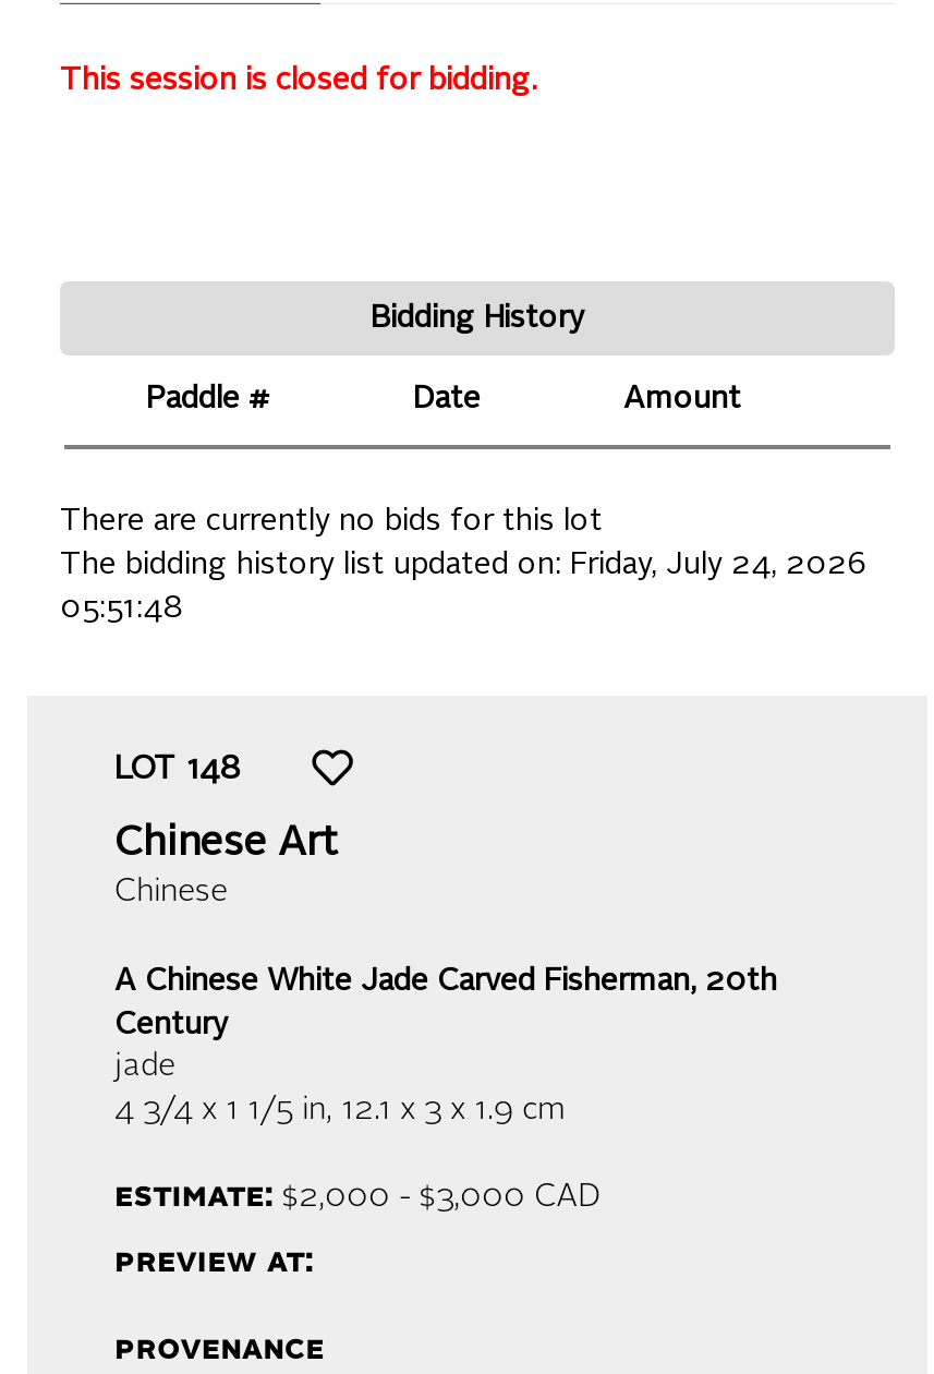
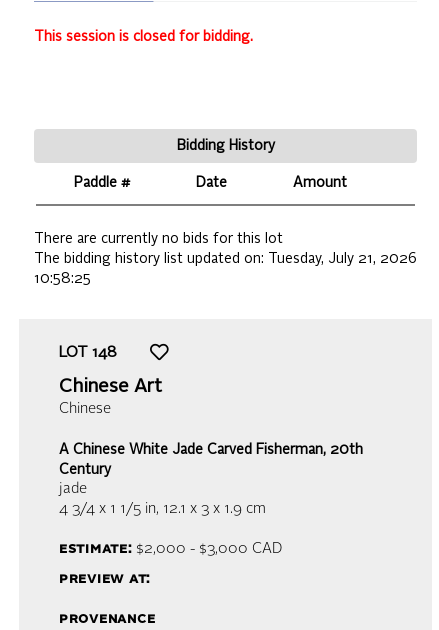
[60,550,866,580] The bidding history list updated on: Friday, July 24, 2026 -> [34,252,417,266] The bidding history list updated on: Tuesday, July 21, 2026
[60,593,184,624] 05:51:48 -> [34,272,91,286] 10:58:25

